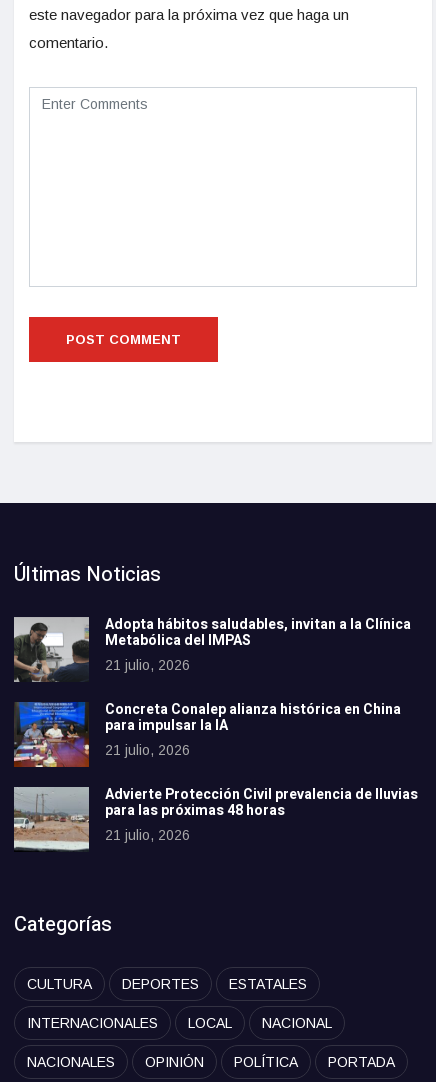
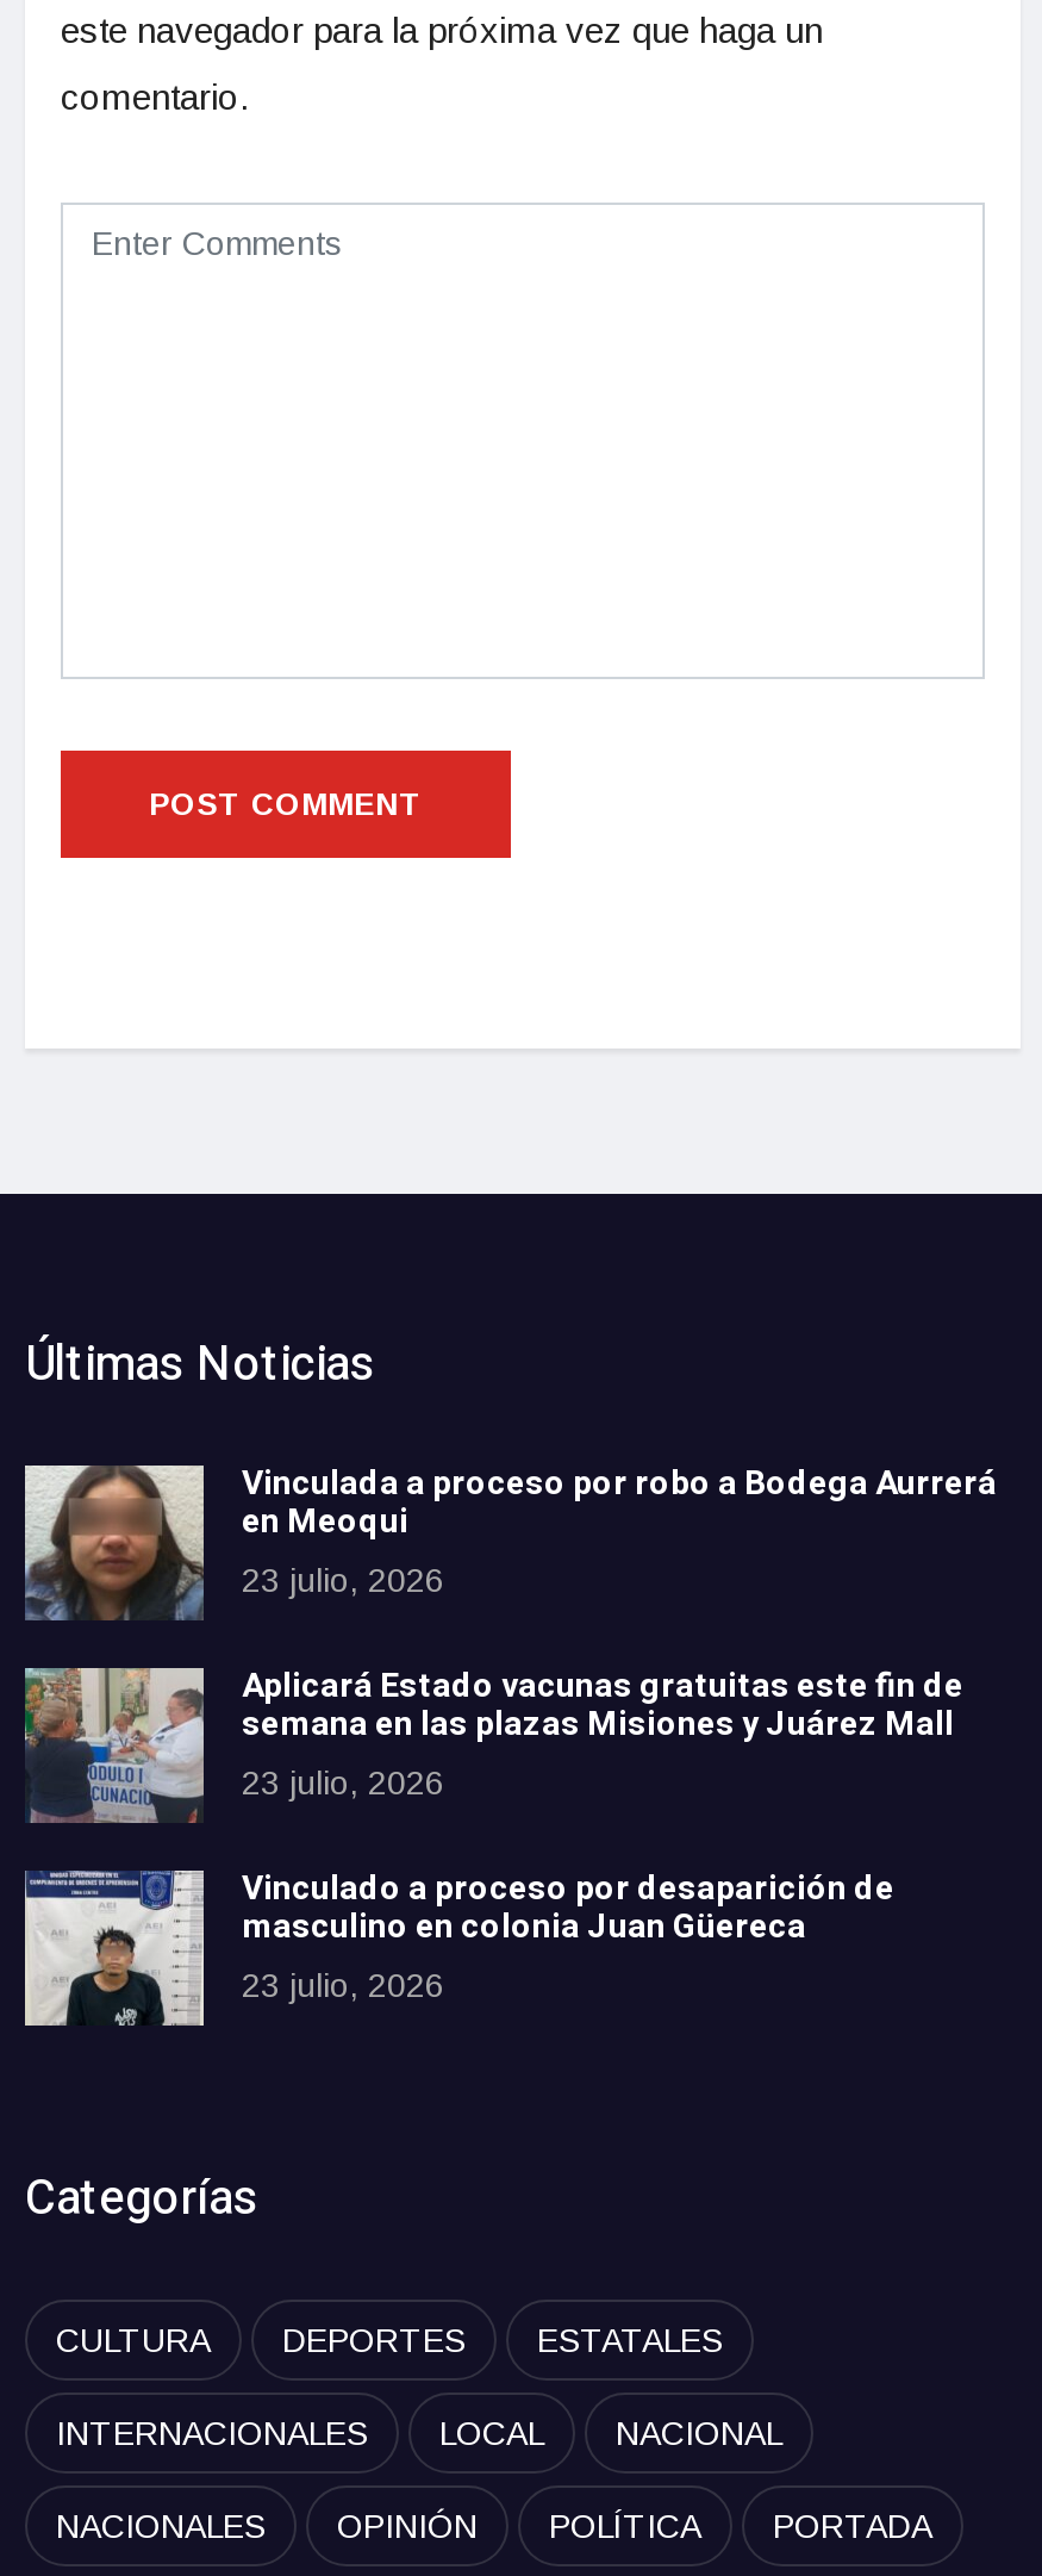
[13,614,411,683] [image] | Adopta hábitos saludables, invitan a la Clínica | Metabólica del IMPAS | 21 julio, 2026 -> [23,1460,997,1623] [image] | Vinculada a proceso por robo a Bodega Aurrerá | en Meoqui | 23 julio, 2026
[13,699,401,768] [image] | Concreta Conalep alianza histórica en China | para impulsar la IA | 21 julio, 2026 -> [23,1662,963,1825] [image] | Aplicará Estado vacunas gratuitas este fin de | semana en las plazas Misiones y Juárez Mall | 23 julio, 2026
[13,784,418,851] [image] | Advierte Protección Civil prevalencia de lluvias | para las próximas 48 horas | 21 julio, 2026 -> [23,1865,894,2028] [image] | Vinculado a proceso por desaparición de | masculino en colonia Juan Güereca | 23 julio, 2026

